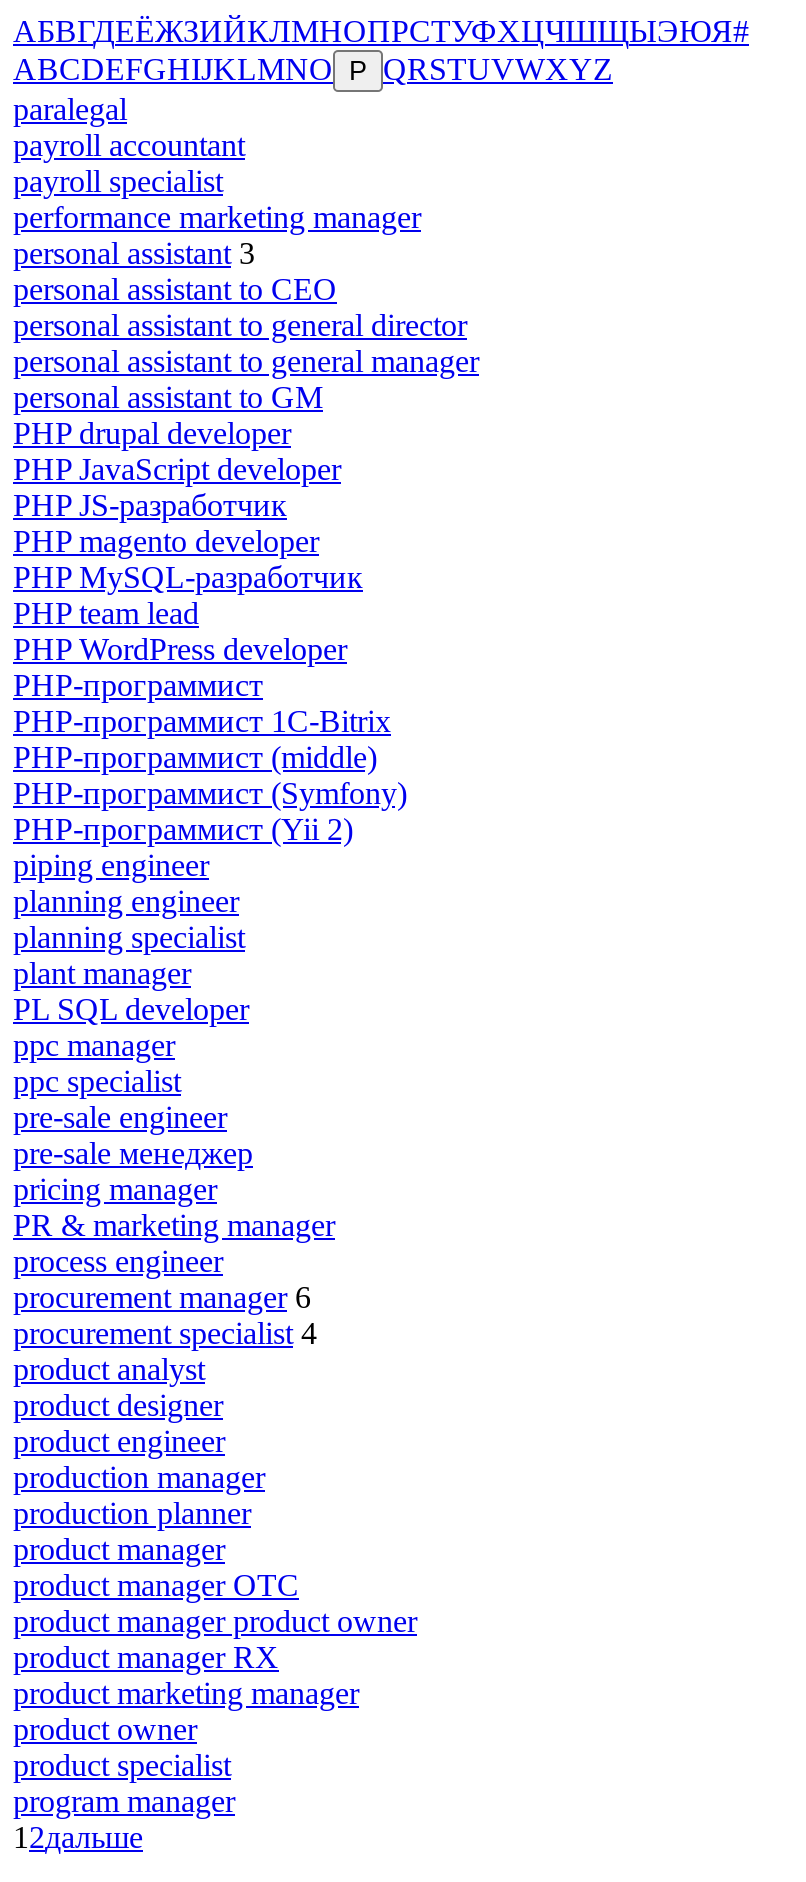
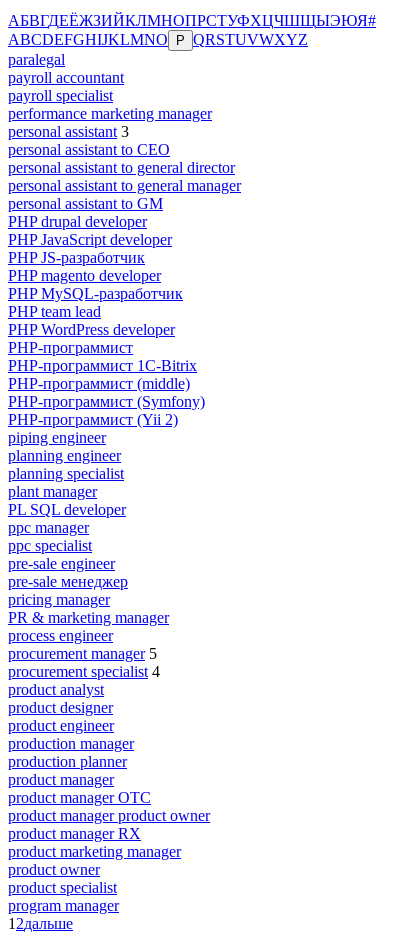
[13,1280,311,1314] procurement manager 6 -> [8,645,157,662] procurement manager 5

